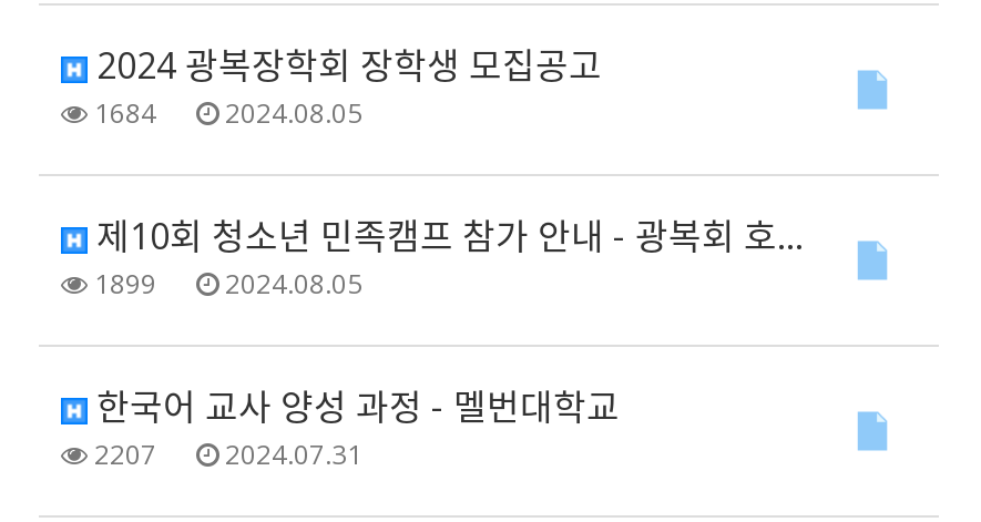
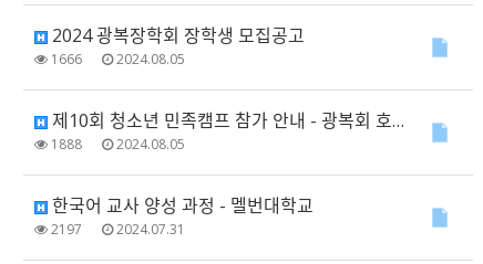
[88,94,362,132] 1684 2024.08.05 -> [48,50,185,68] 1666 2024.08.05
[88,265,362,303] 1899 2024.08.05 -> [48,135,185,154] 1888 2024.08.05
[88,436,362,473] 2207 2024.07.31 -> [48,220,185,239] 2197 2024.07.31

